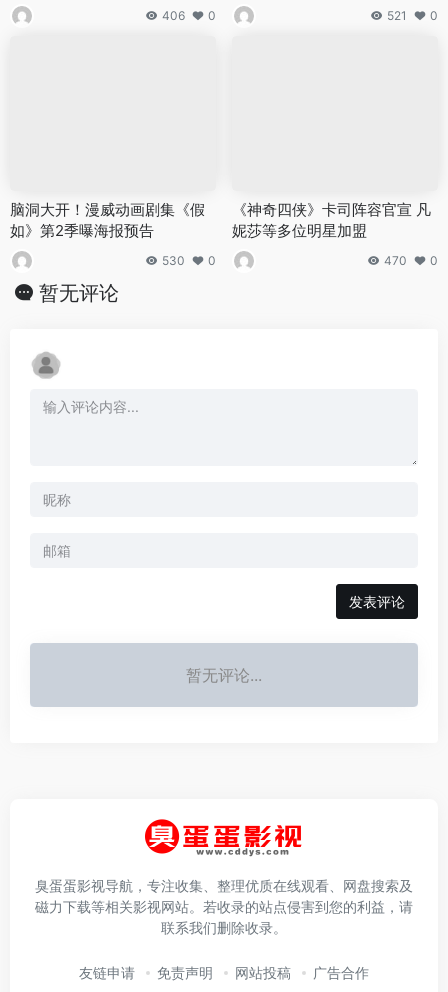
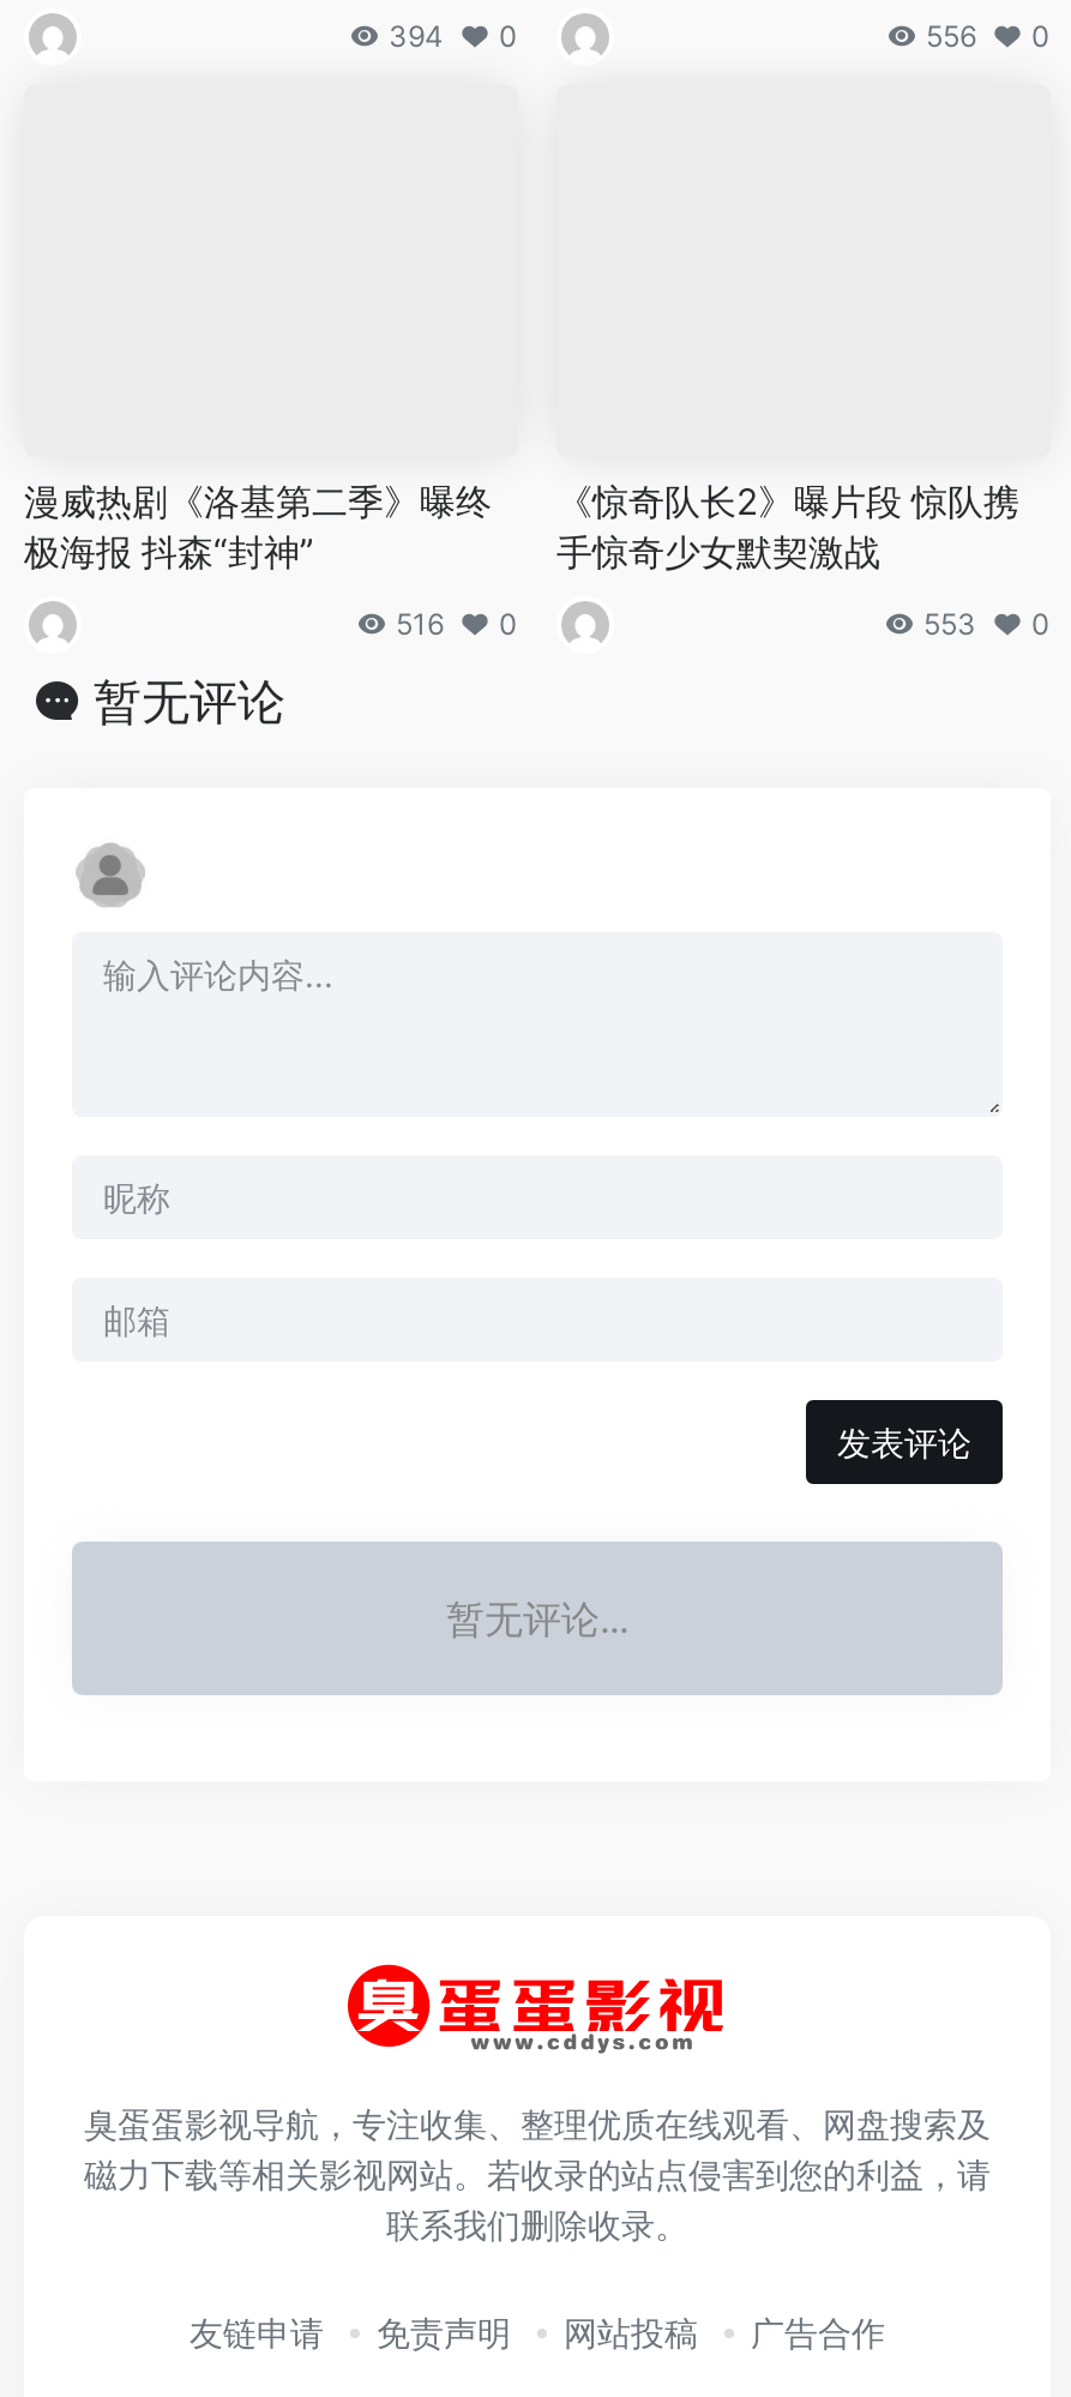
[162,8,216,23] 406 0 -> [389,19,518,55] 394 0
[387,8,438,23] 521 0 -> [926,19,1051,55] 556 0
[10,200,205,240] 脑洞大开！漫威动画剧集《假 | 如》第2季曝海报预告 -> [24,478,492,574] 漫威热剧《洛基第二季》曝终 | 极海报 抖森“封神”
[232,200,431,240] 《神奇四侠》卡司阵容官宣 凡 | 妮莎等多位明星加盟 -> [556,478,1019,574] 《惊奇队长2》曝片段 惊队携 | 手惊奇少女默契激战
[162,253,216,268] 530 0 -> [396,605,518,641] 516 0
[384,253,438,268] 470 0 -> [923,605,1051,641] 553 0

